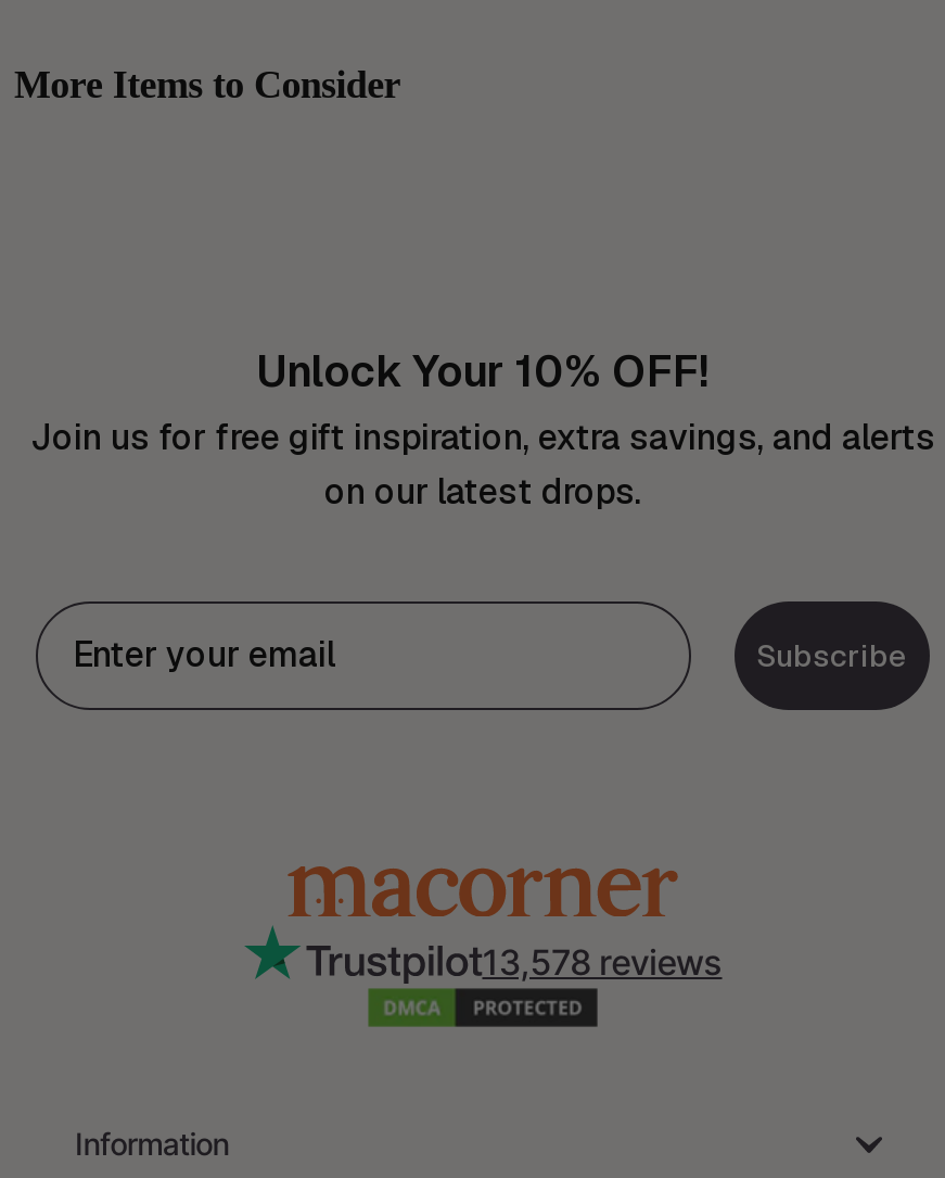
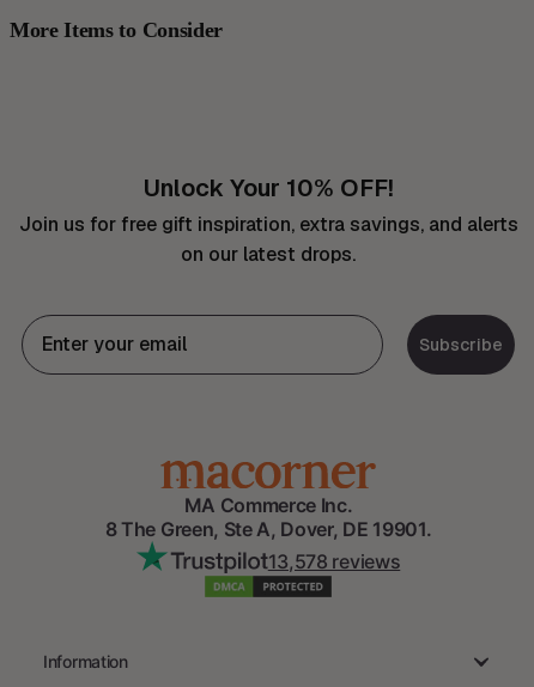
none -> [105,493,431,540] MA Commerce Inc. | 8 The Green, Ste A, Dover, DE 19901.

